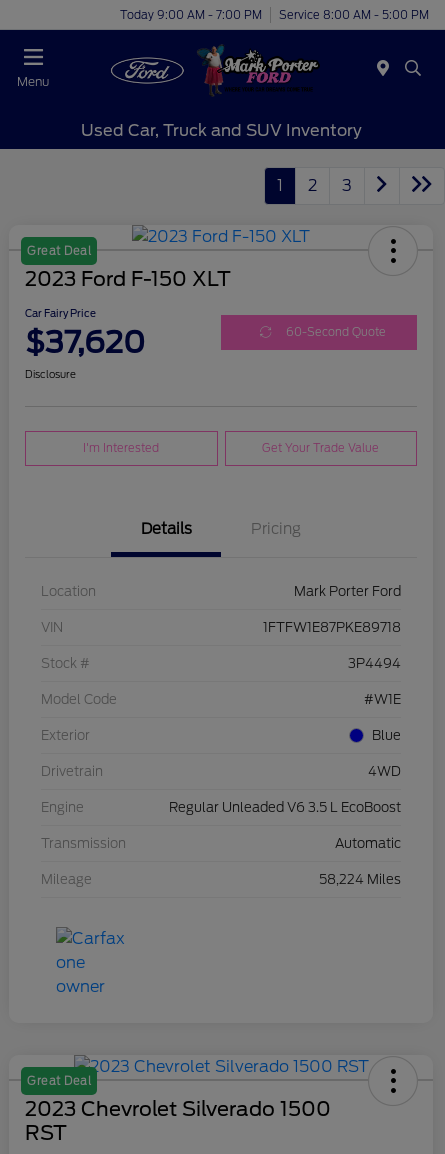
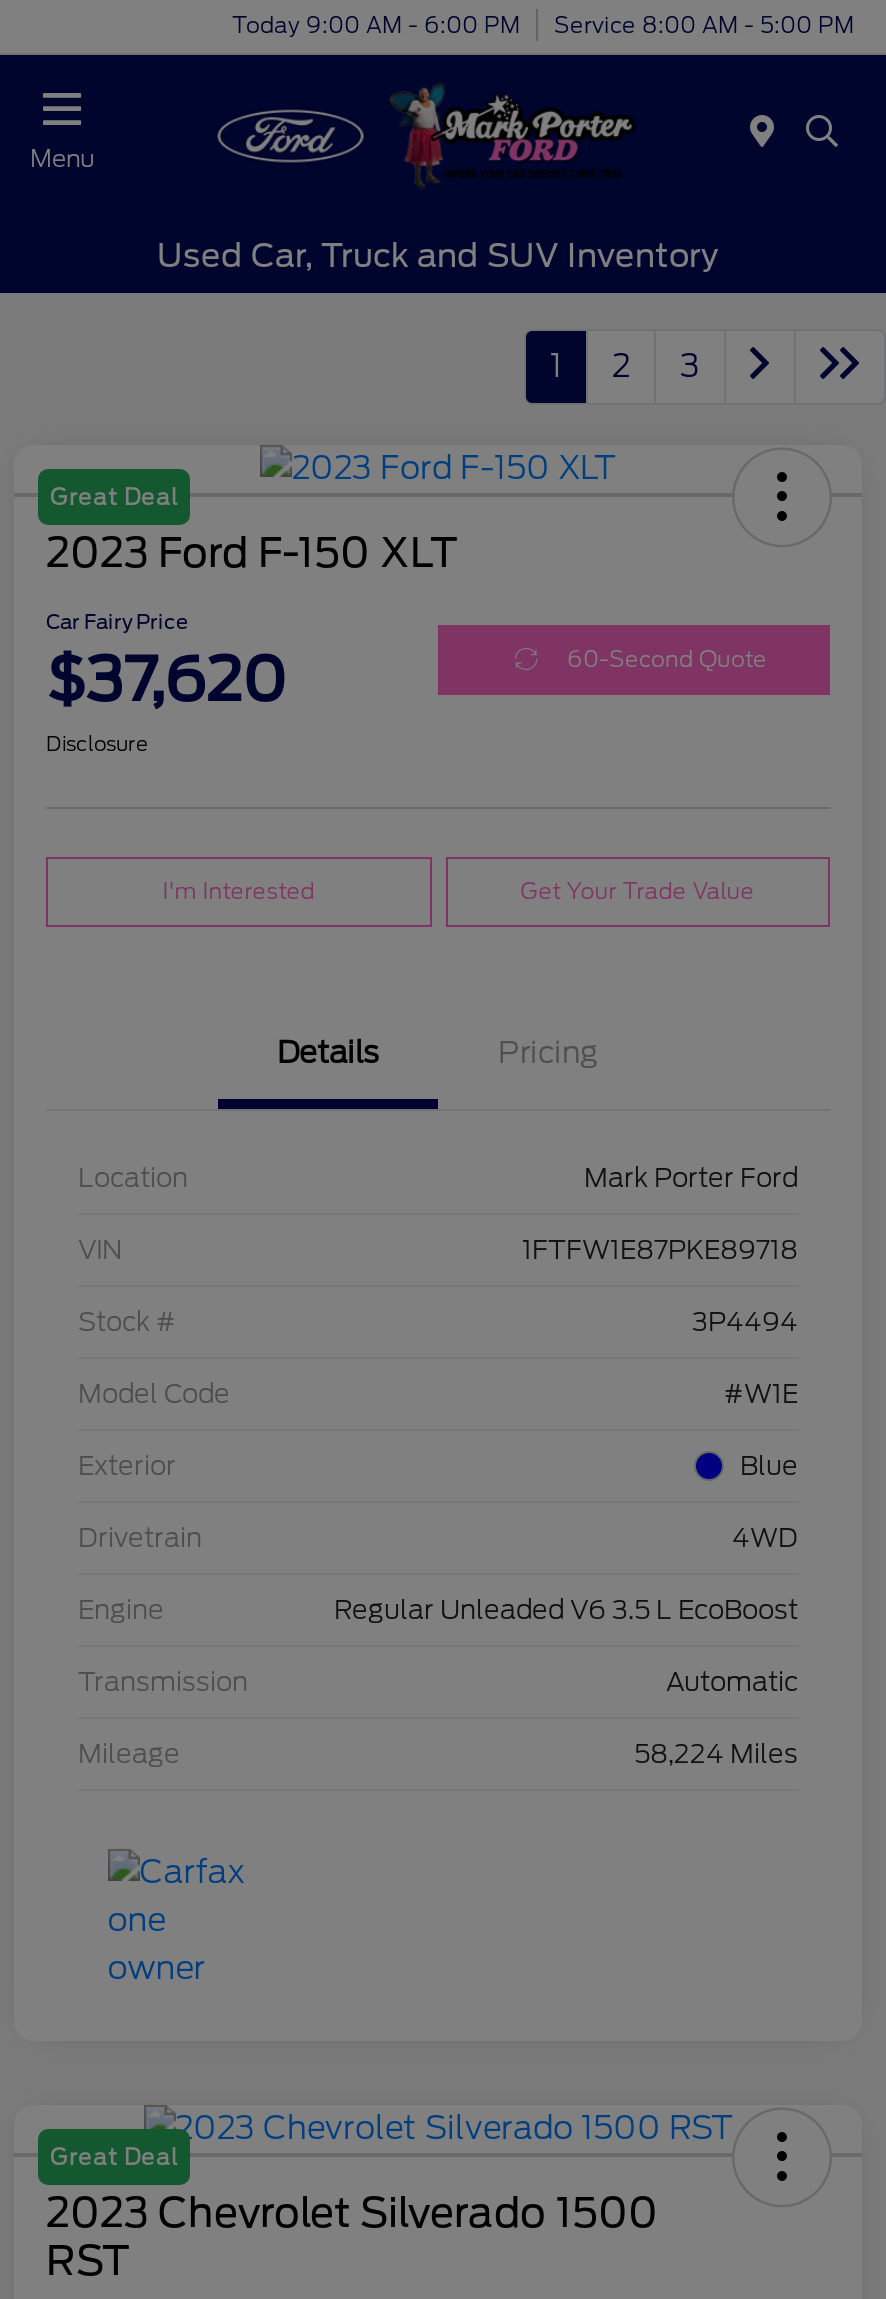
[120,7,429,21] Today 9:00 AM - 7:00 PM Service 8:00 AM - 5:00 PM -> [232,10,854,38] Today 9:00 AM - 6:00 PM Service 8:00 AM - 5:00 PM

